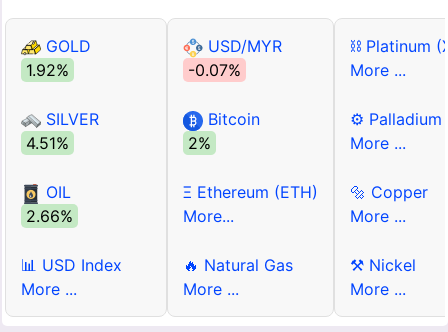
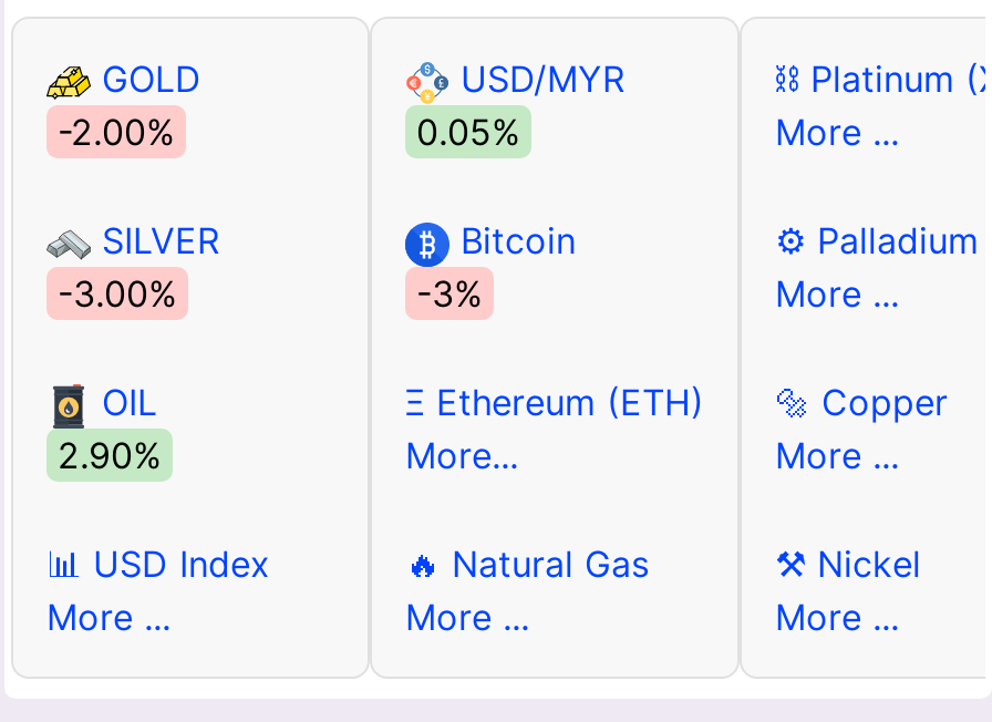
[26,60,69,80] 1.92% -> [58,111,175,155] -2.00%
[188,60,241,80] -0.07% -> [416,111,520,155] 0.05%
[26,133,69,153] 4.51% -> [58,272,177,316] -3.00%
[188,133,211,153] 2% -> [416,272,483,316] -3%
[26,206,73,226] 2.66% -> [58,434,162,478] 2.90%

